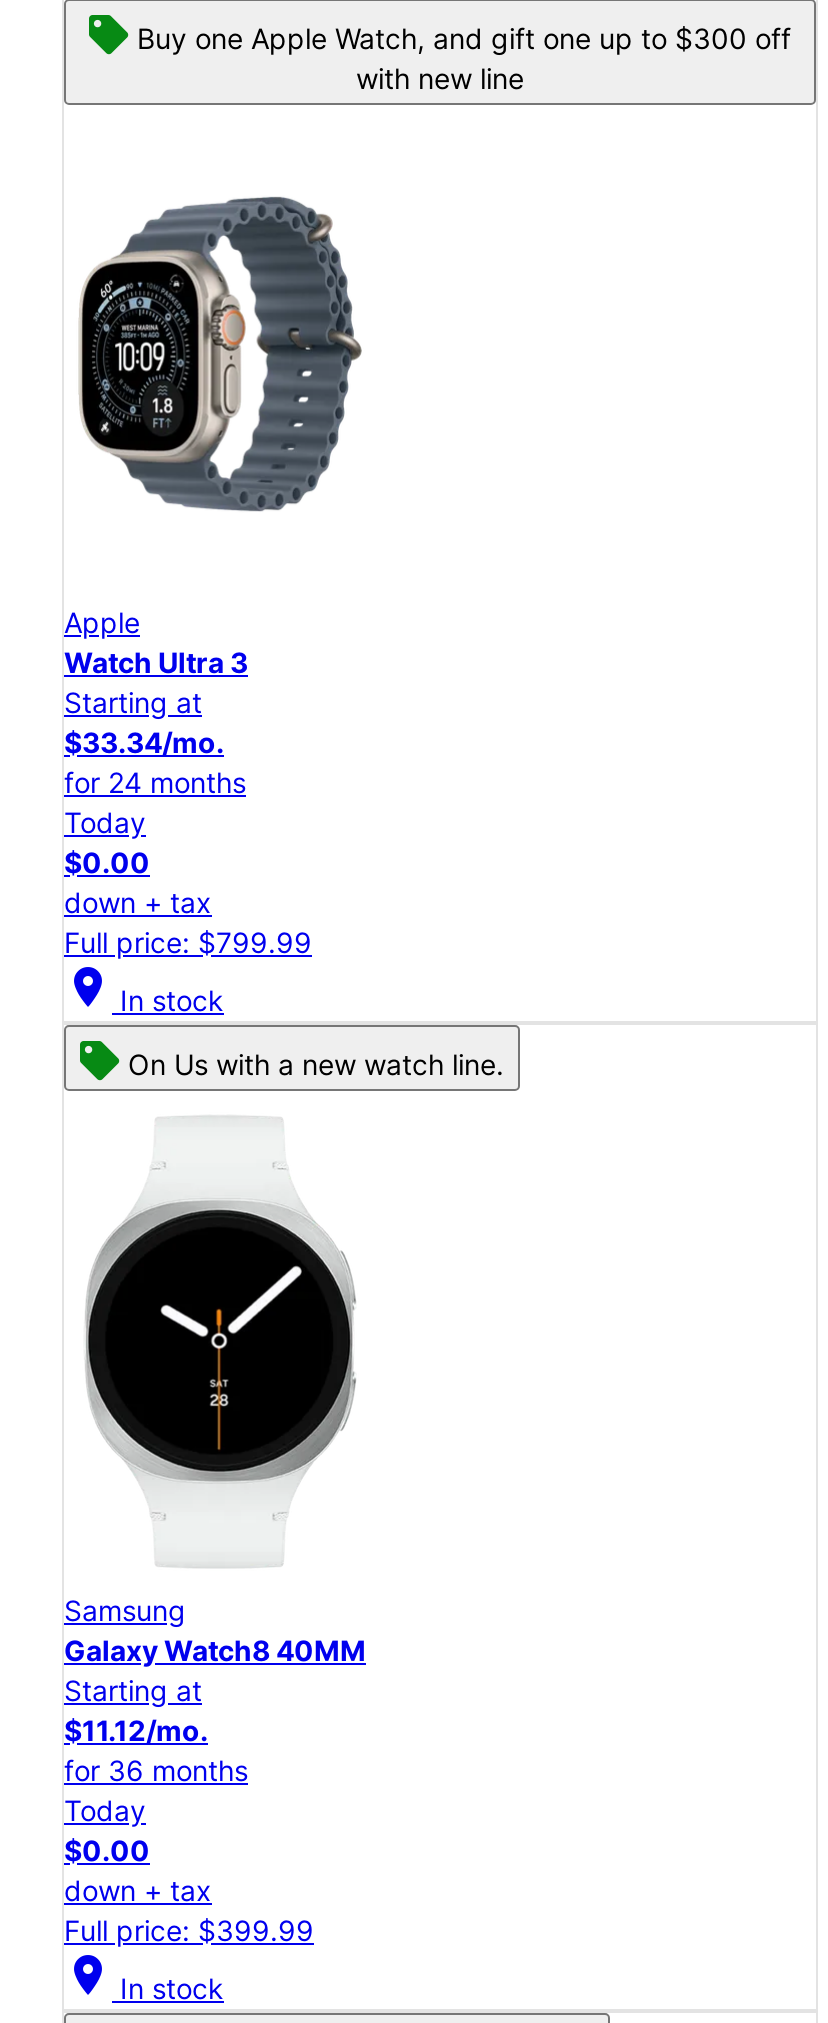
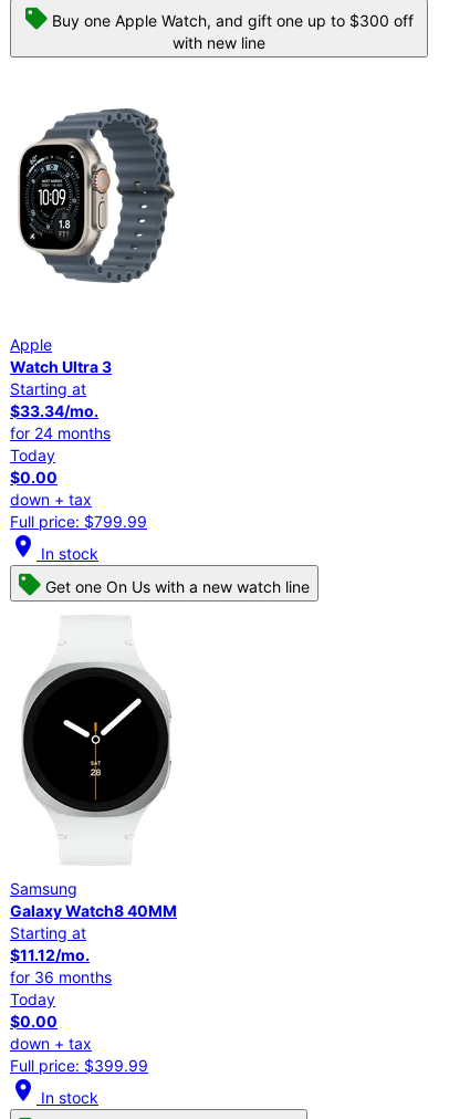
[128,1048,504,1082] On Us with a new watch line. -> [45,578,310,596] Get one On Us with a new watch line

